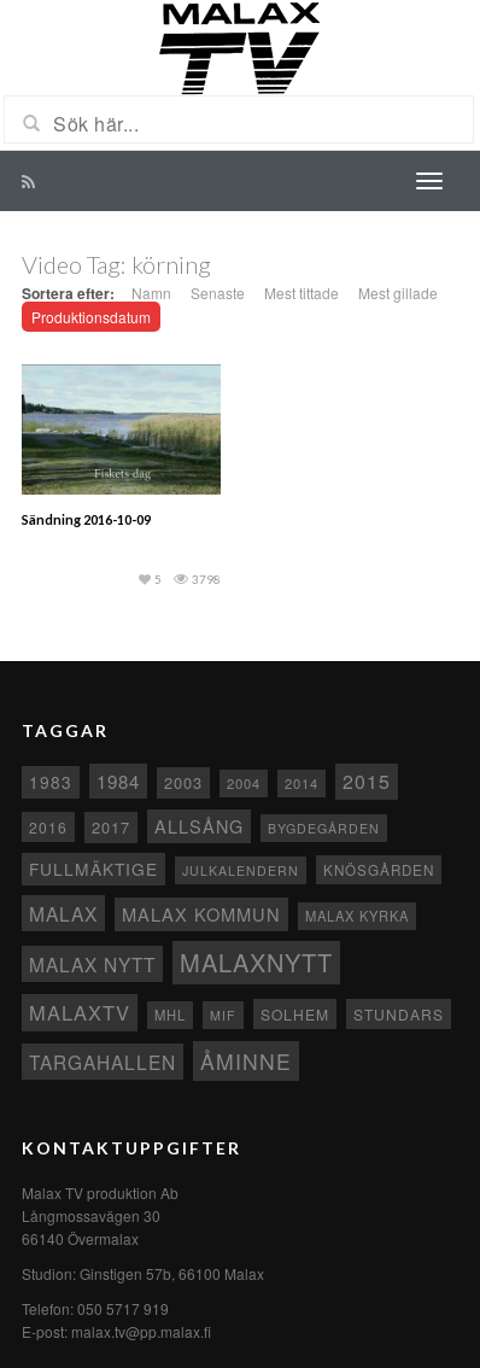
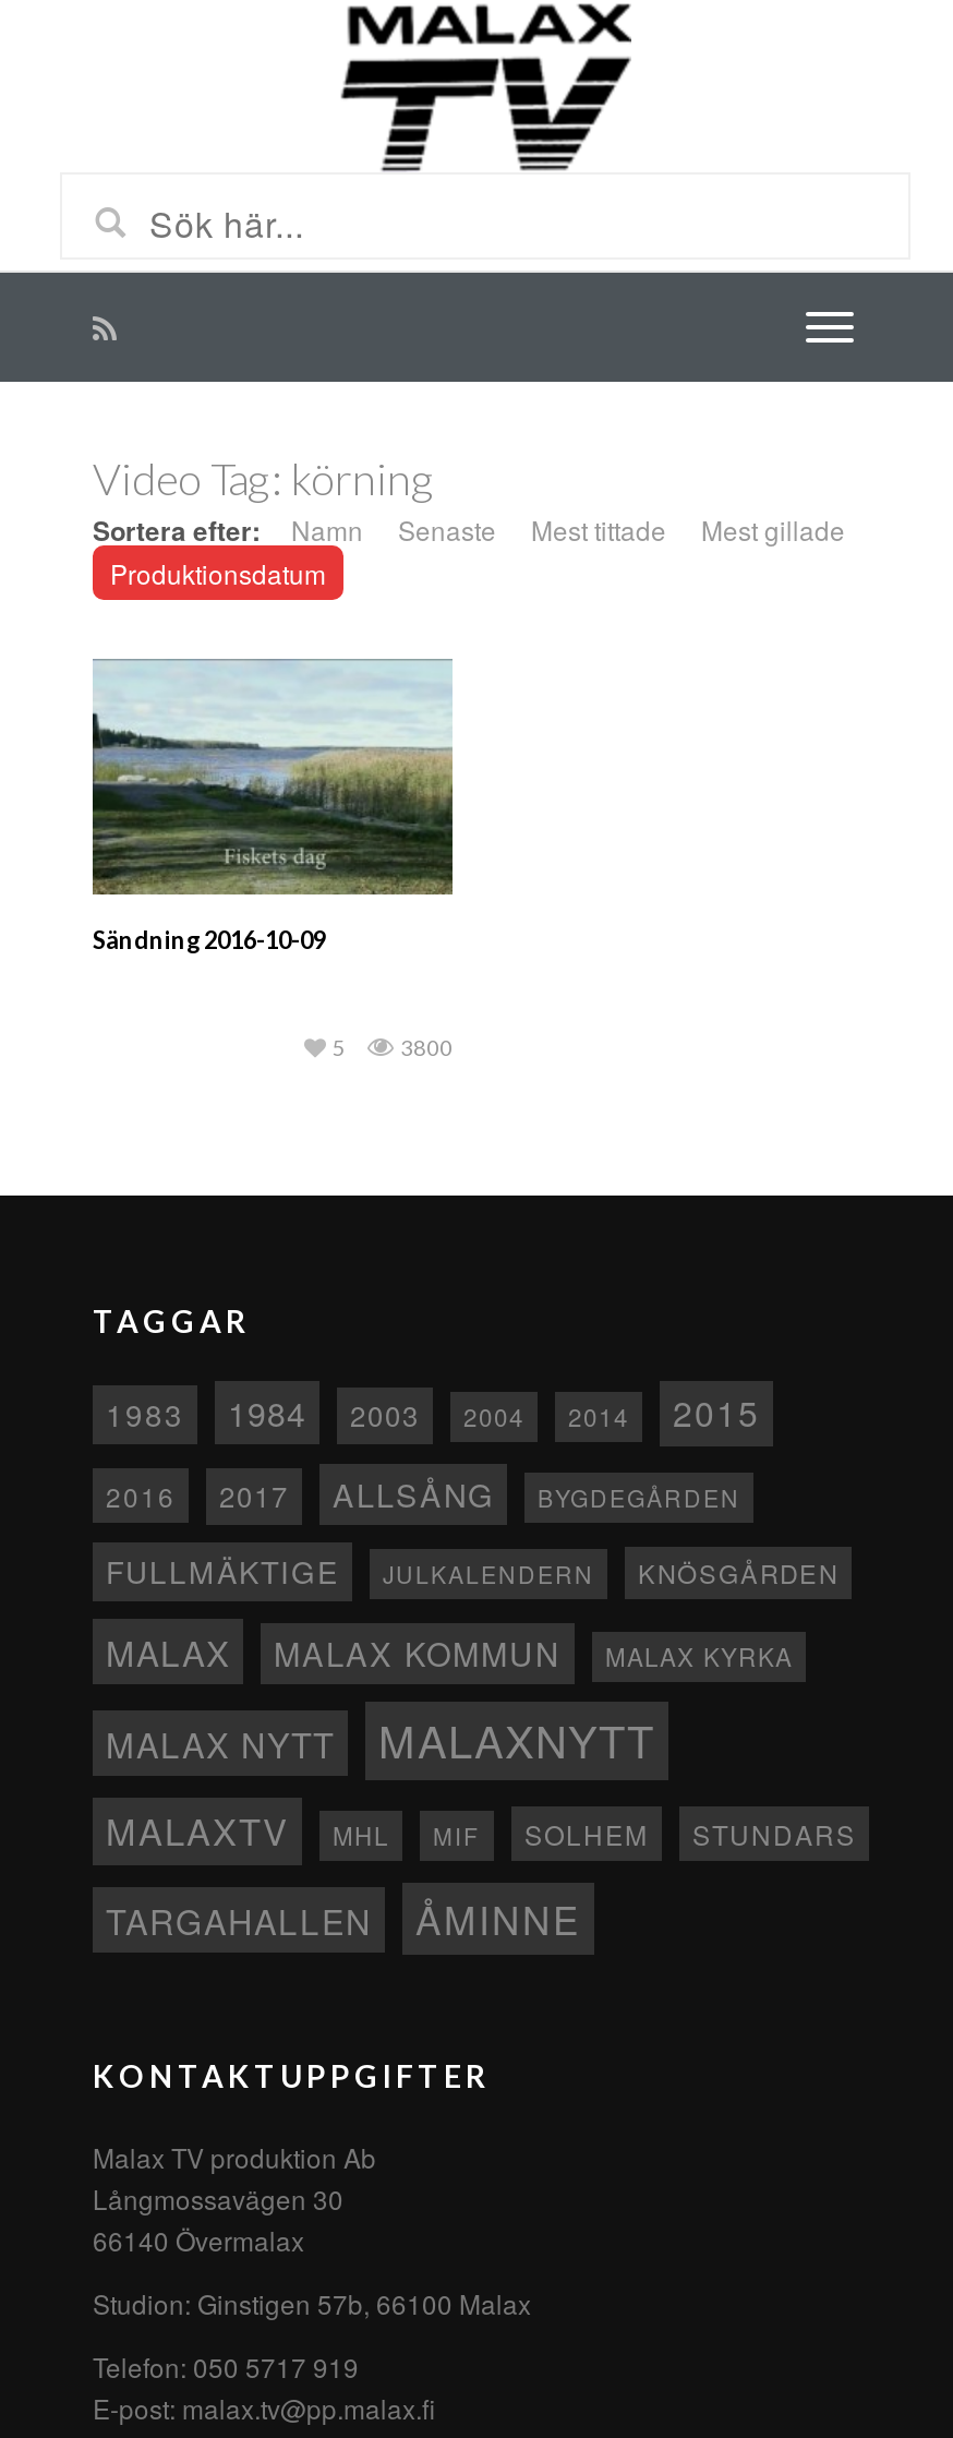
[192,571,221,586] 3798 -> [400,1033,453,1059] 3800

